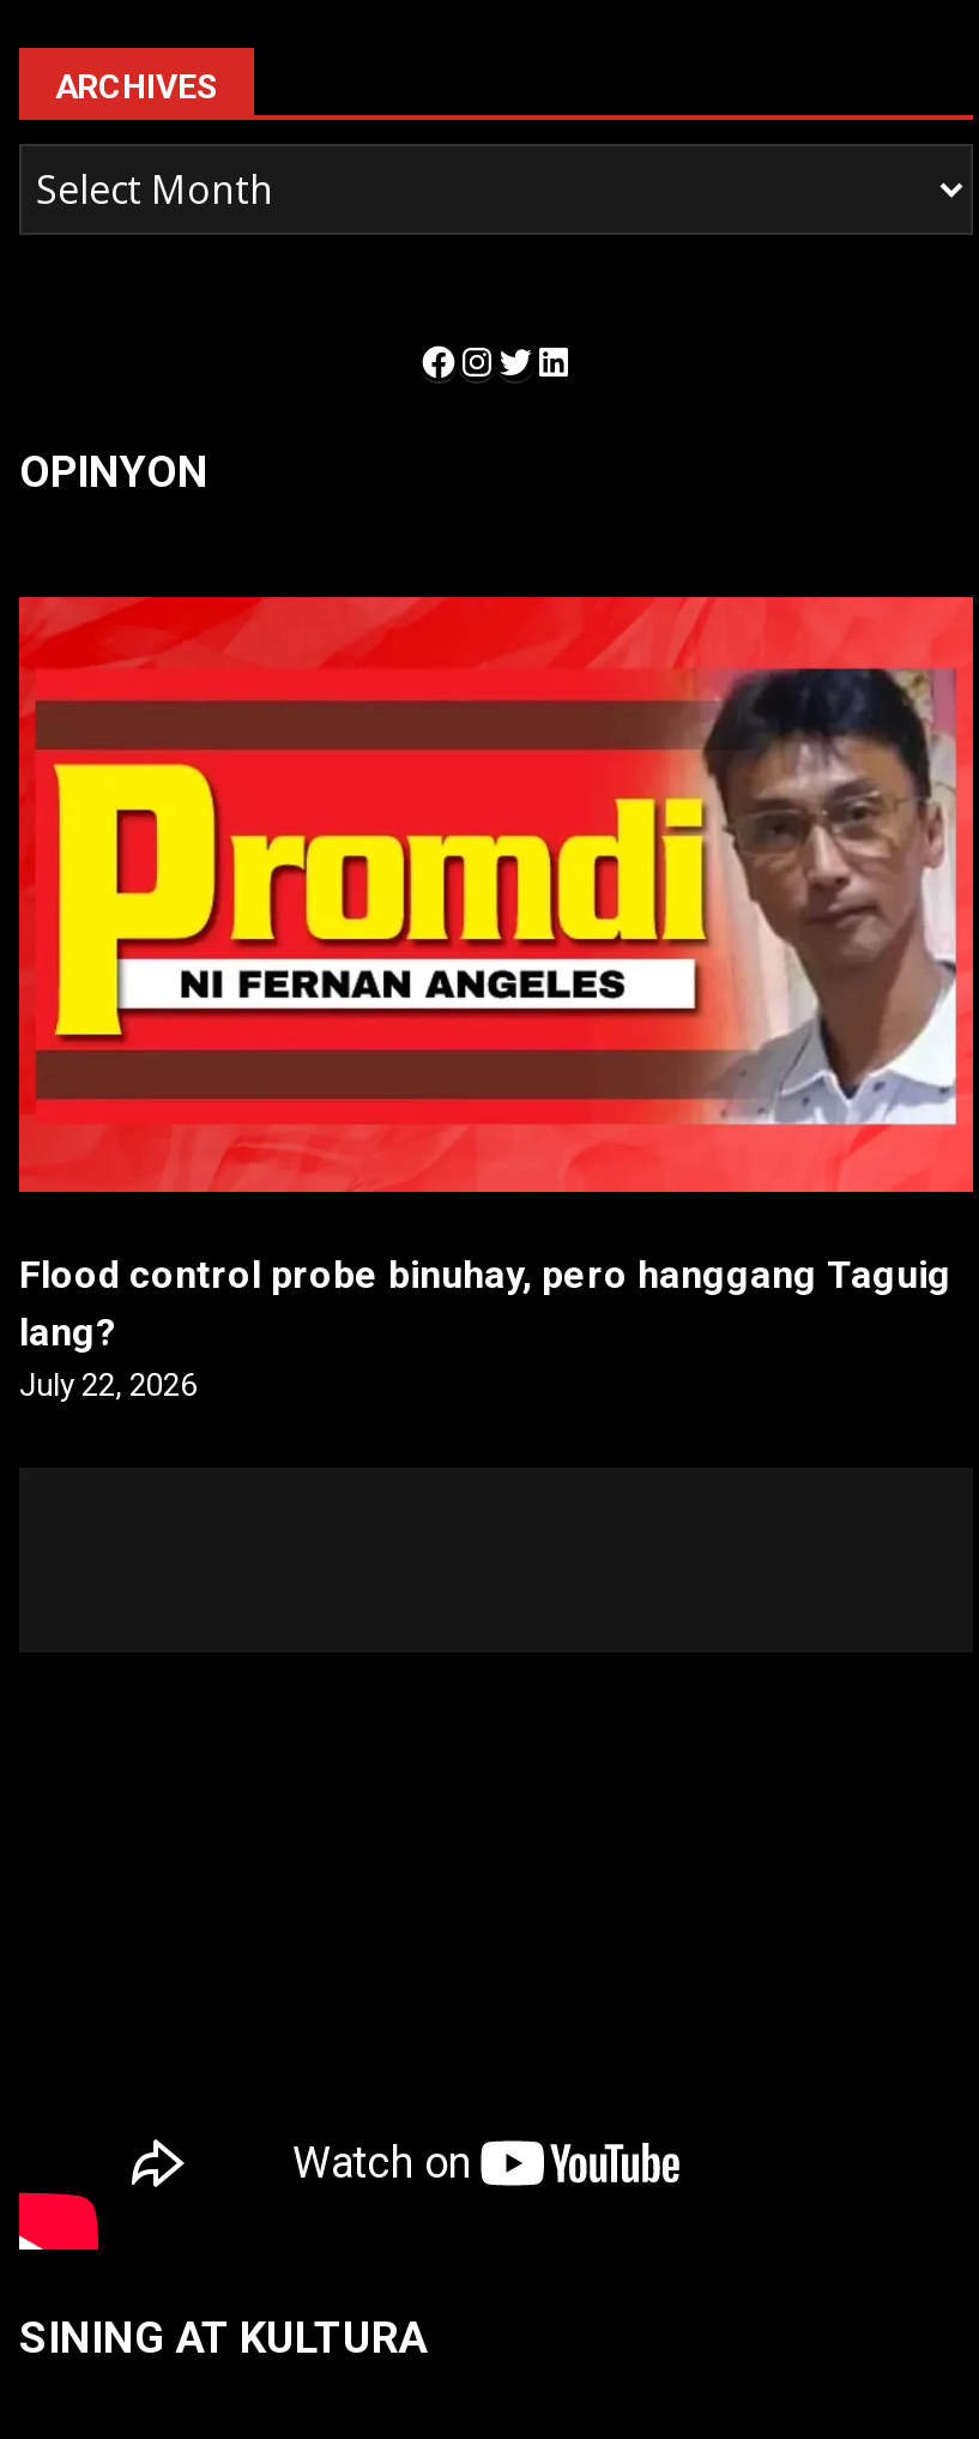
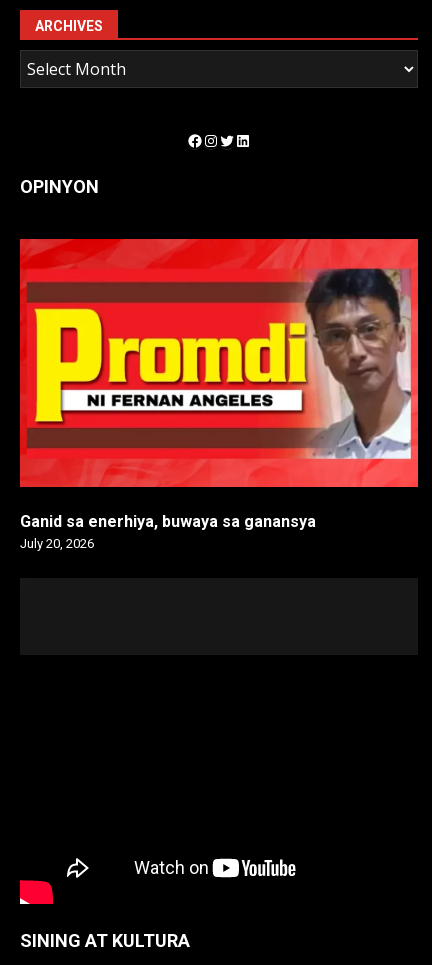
[19,1252,951,1403] Flood control probe binuhay, pero hanggang Taguig | lang? | July 22, 2026 -> [20,512,316,551] Ganid sa enerhiya, buwaya sa ganansya | July 20, 2026

